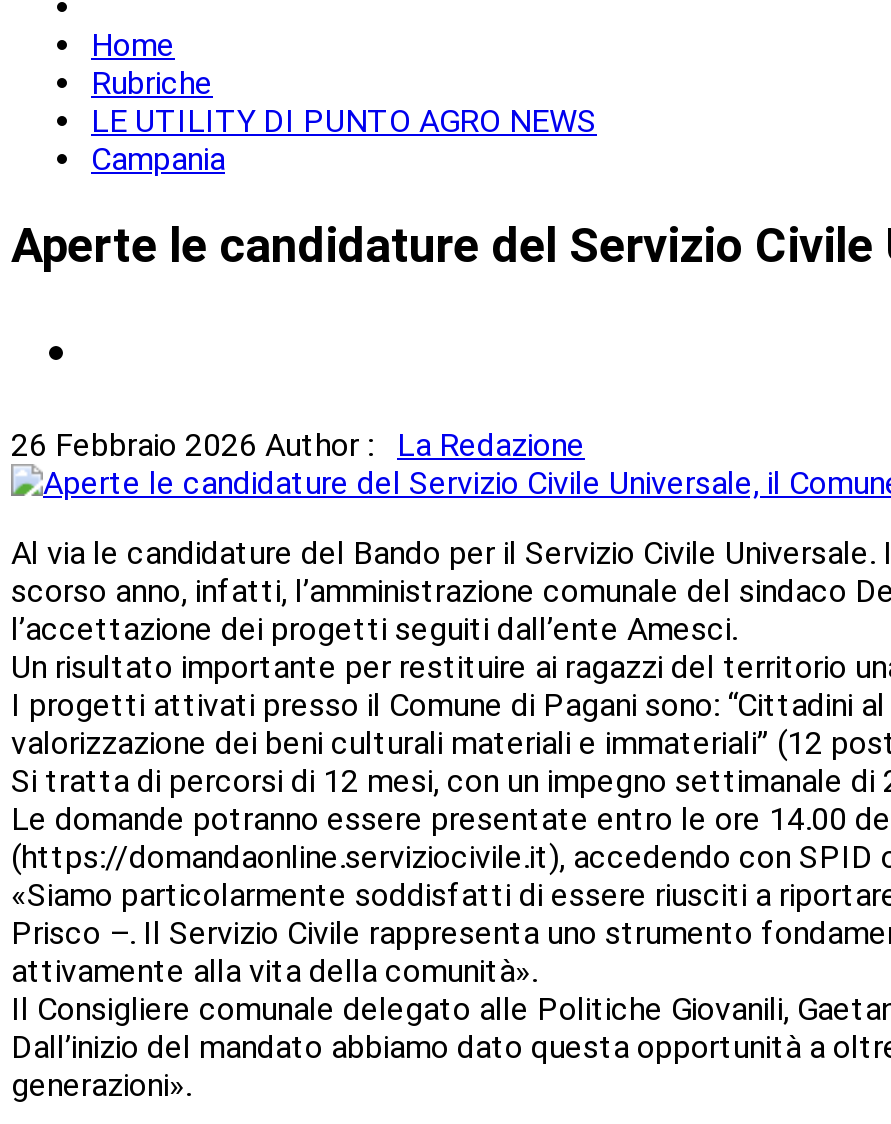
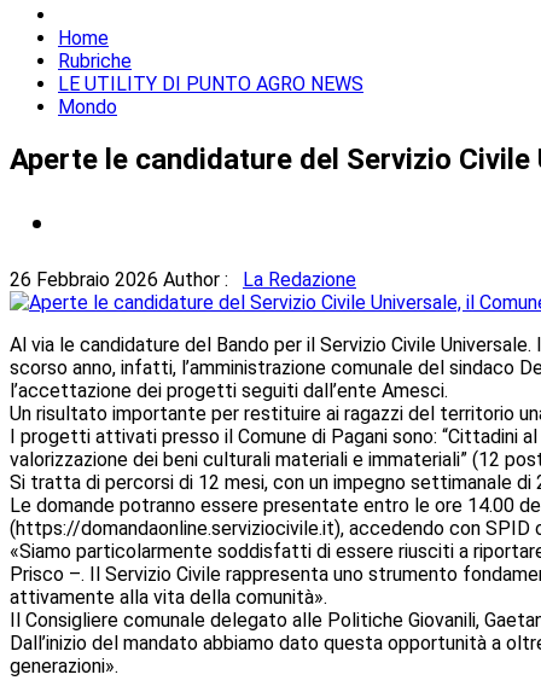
[91,140,225,178] Campania -> [58,95,117,118] Mondo

